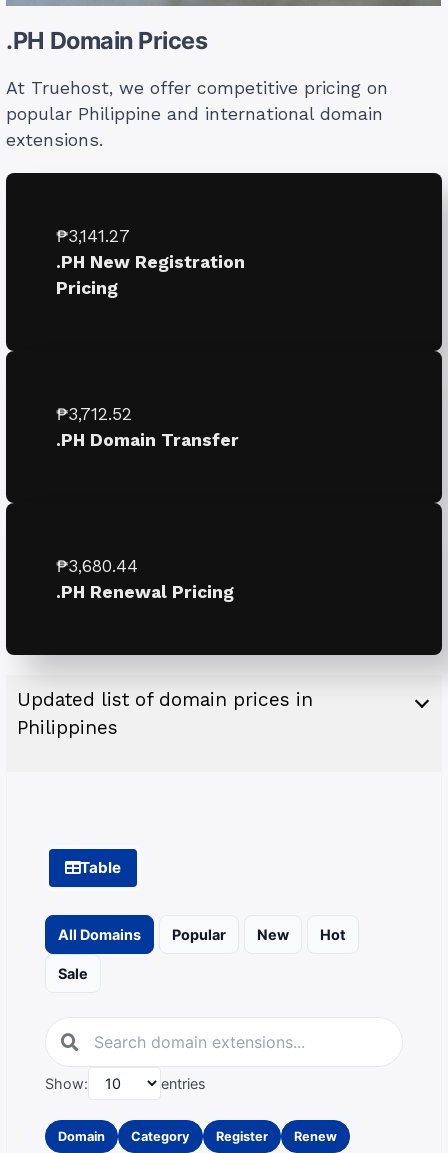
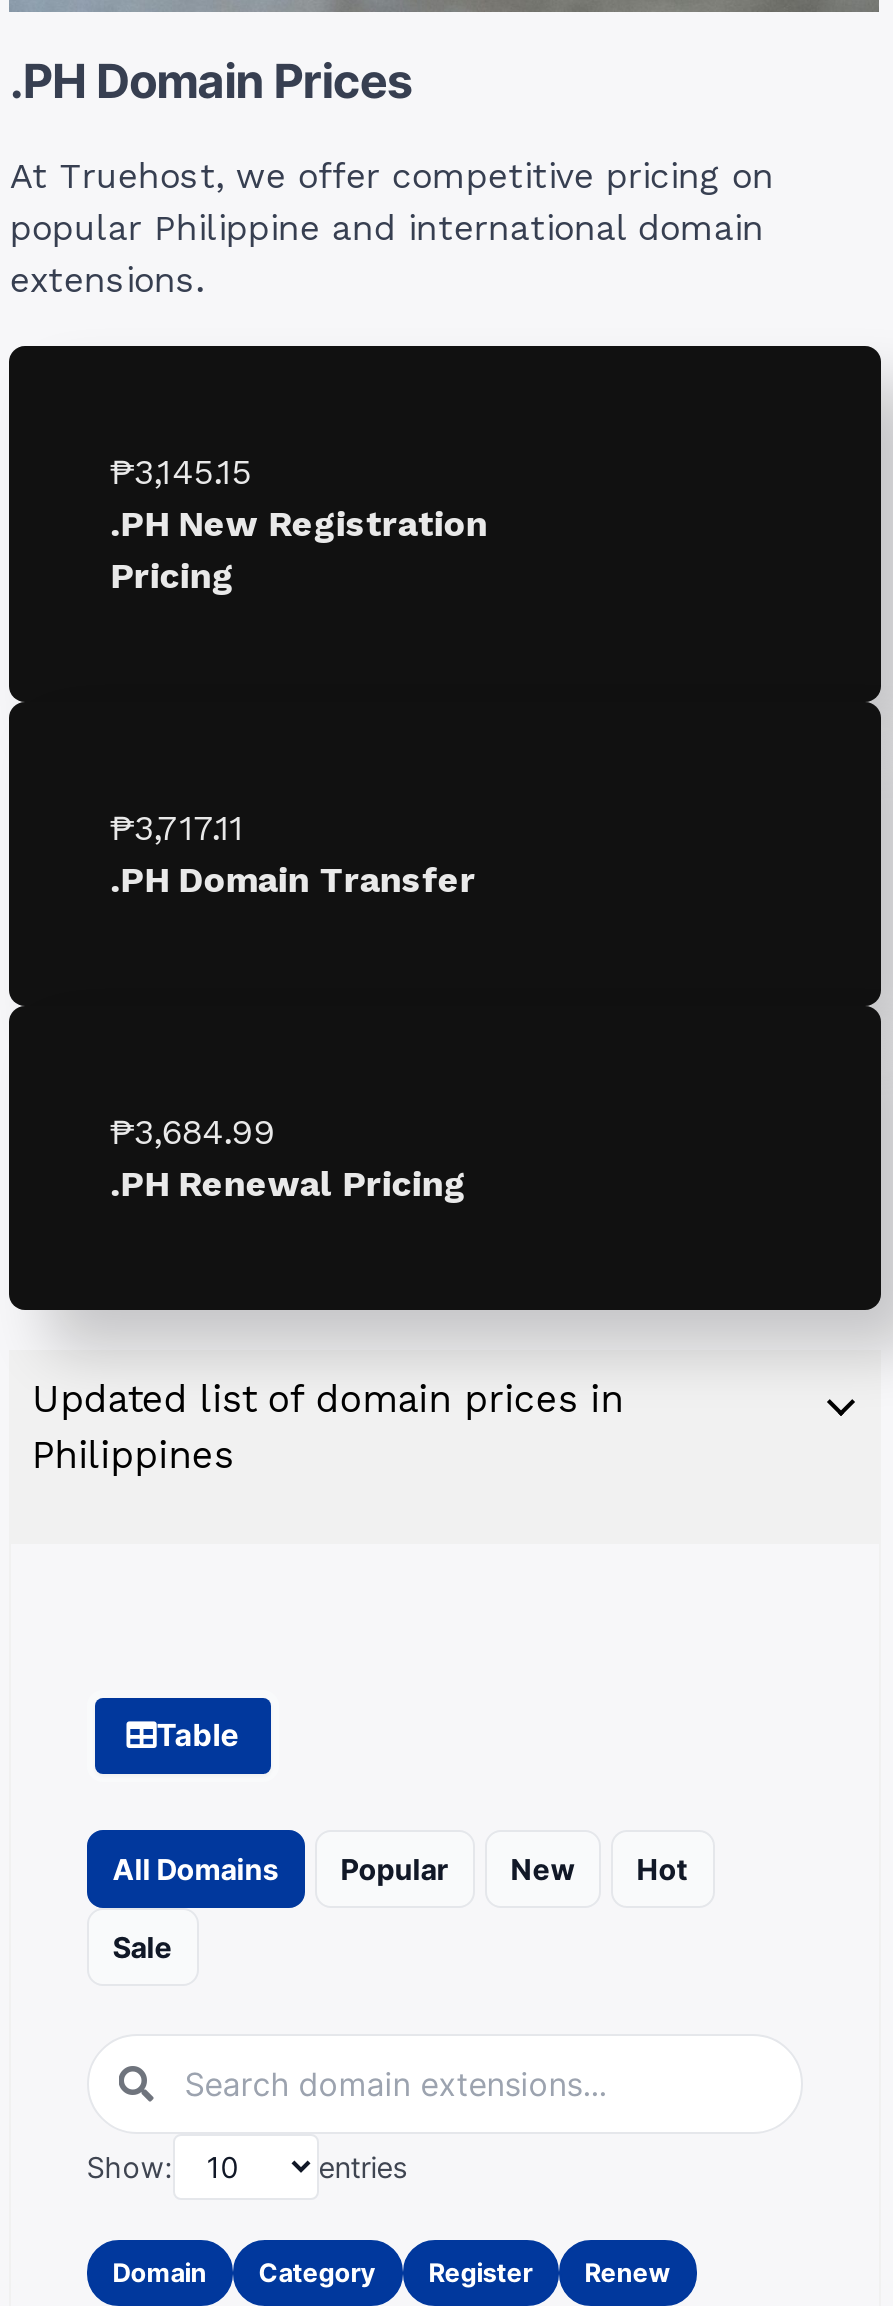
[56,226,130,246] ₱3,141.27 -> [110,452,252,492] ₱3,145.15
[56,404,132,424] ₱3,712.52 -> [110,808,244,848] ₱3,717.11
[56,556,138,576] ₱3,680.44 -> [110,1112,276,1152] ₱3,684.99

